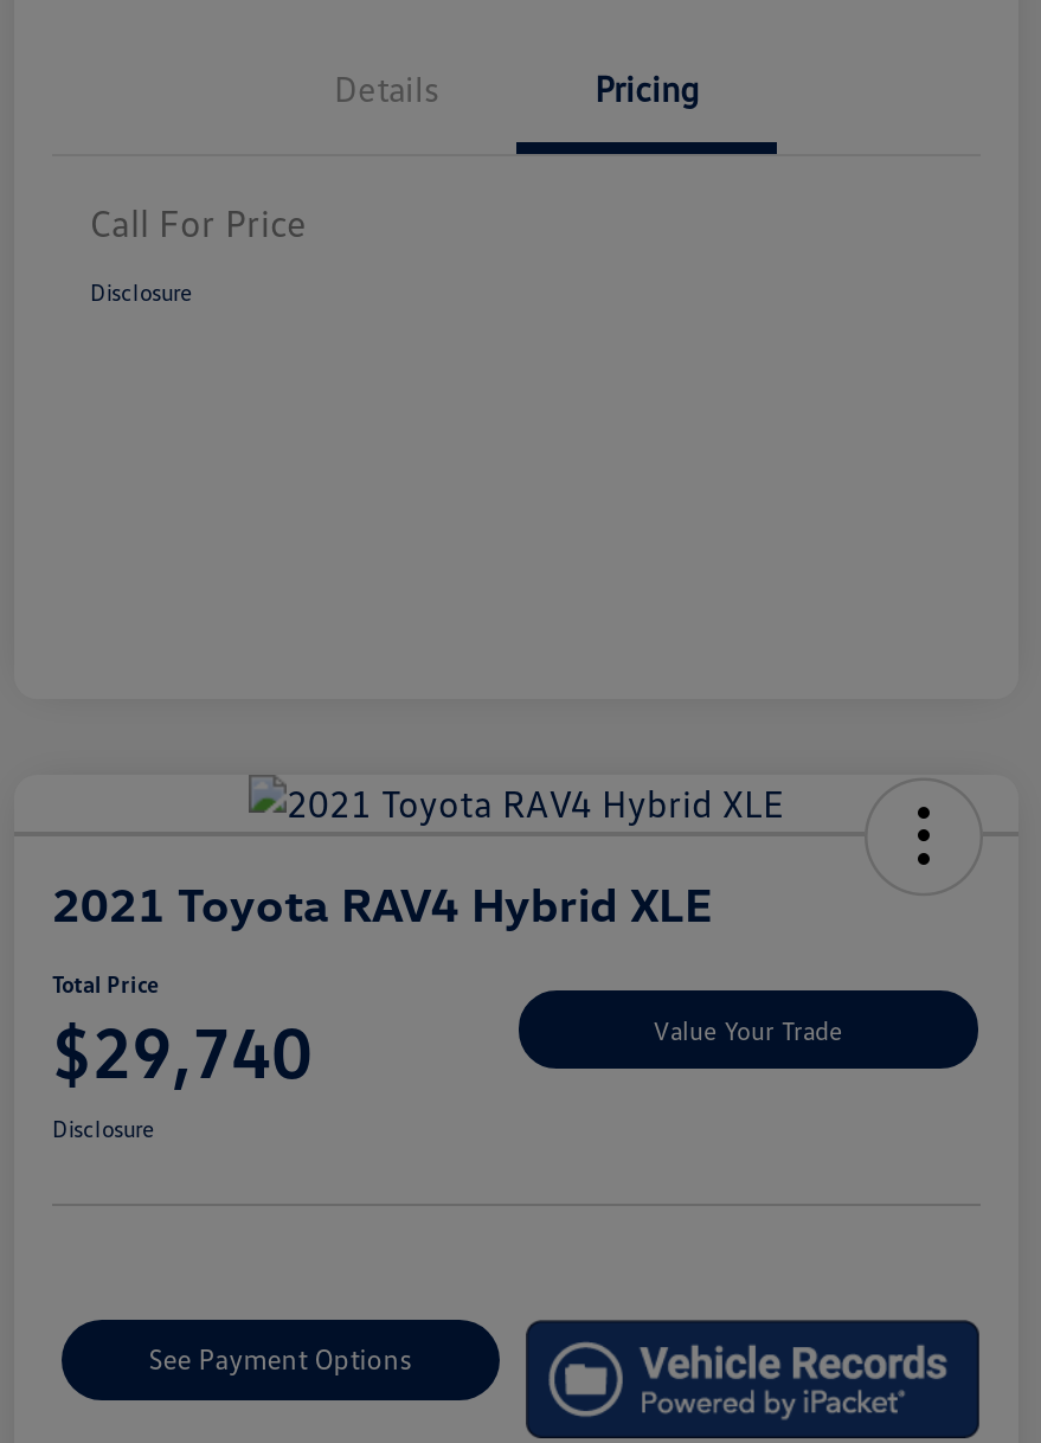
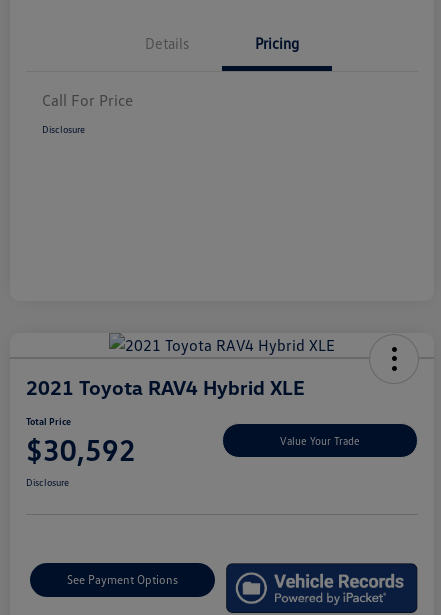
[52,1007,313,1095] $29,740 -> [26,431,136,468] $30,592

